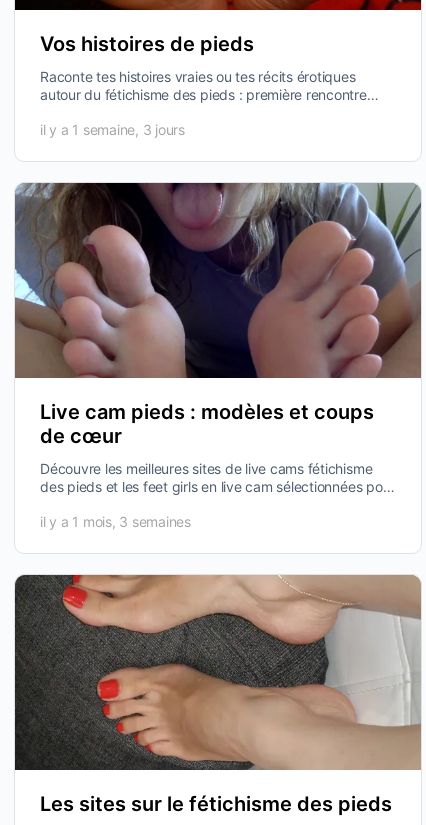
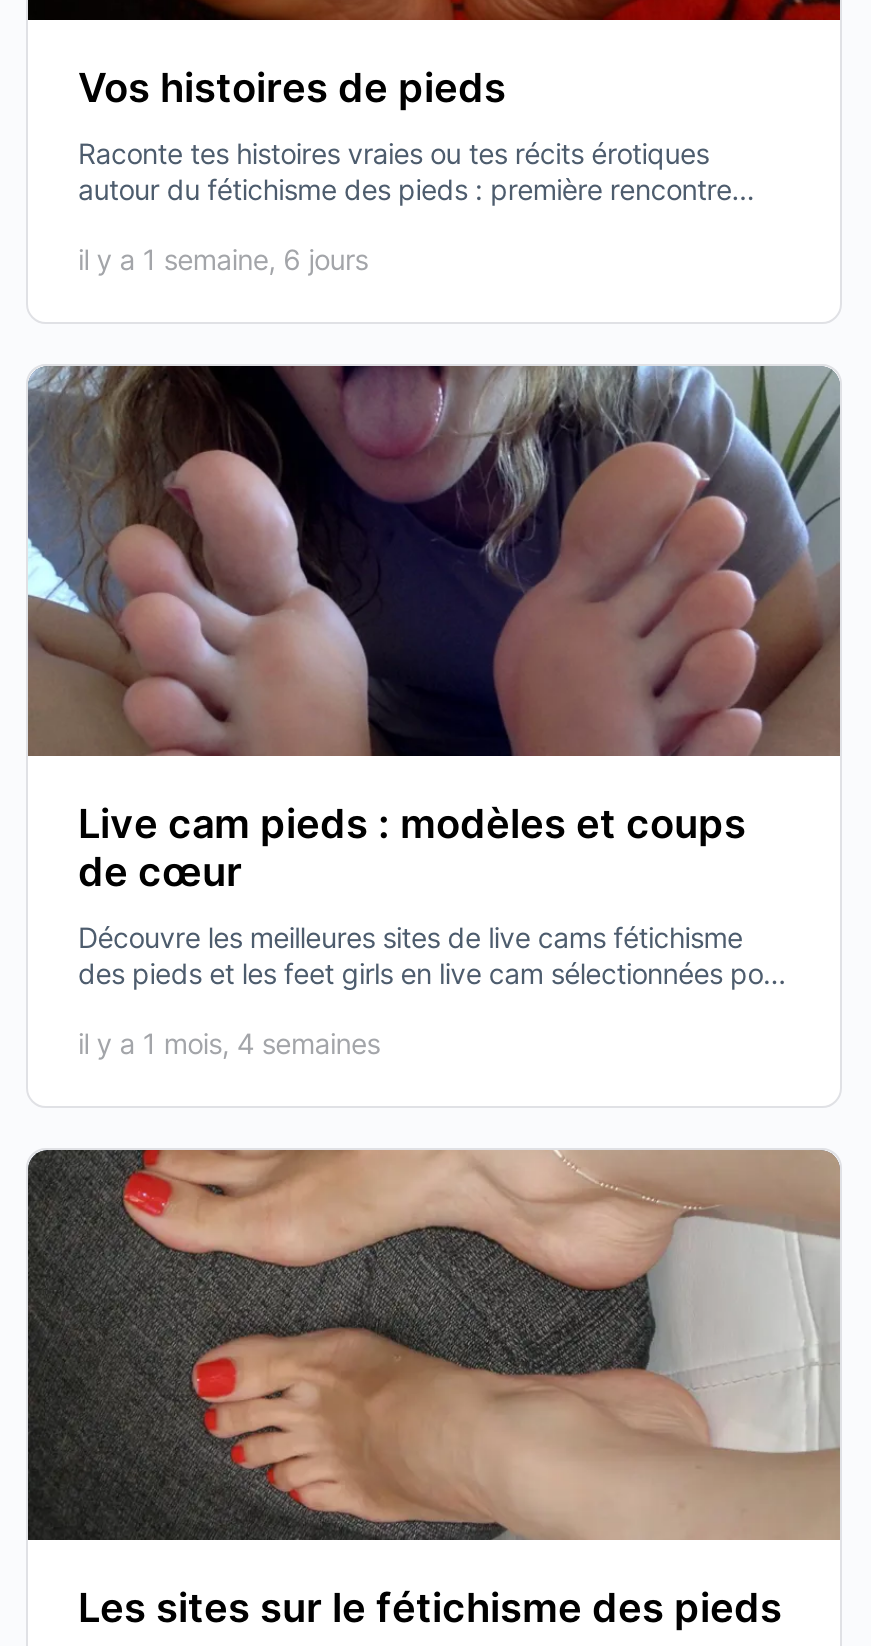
[40,121,185,138] il y a 1 semaine, 3 jours -> [78,242,368,276] il y a 1 semaine, 6 jours
[40,513,191,530] il y a 1 mois, 3 semaines -> [78,1026,380,1060] il y a 1 mois, 4 semaines

